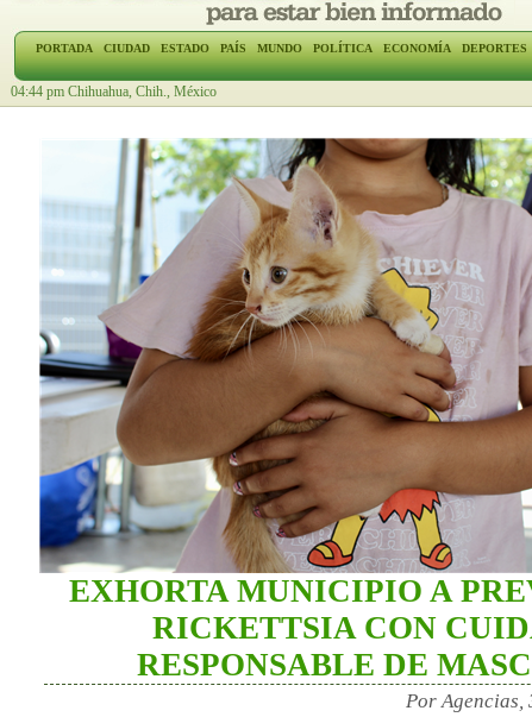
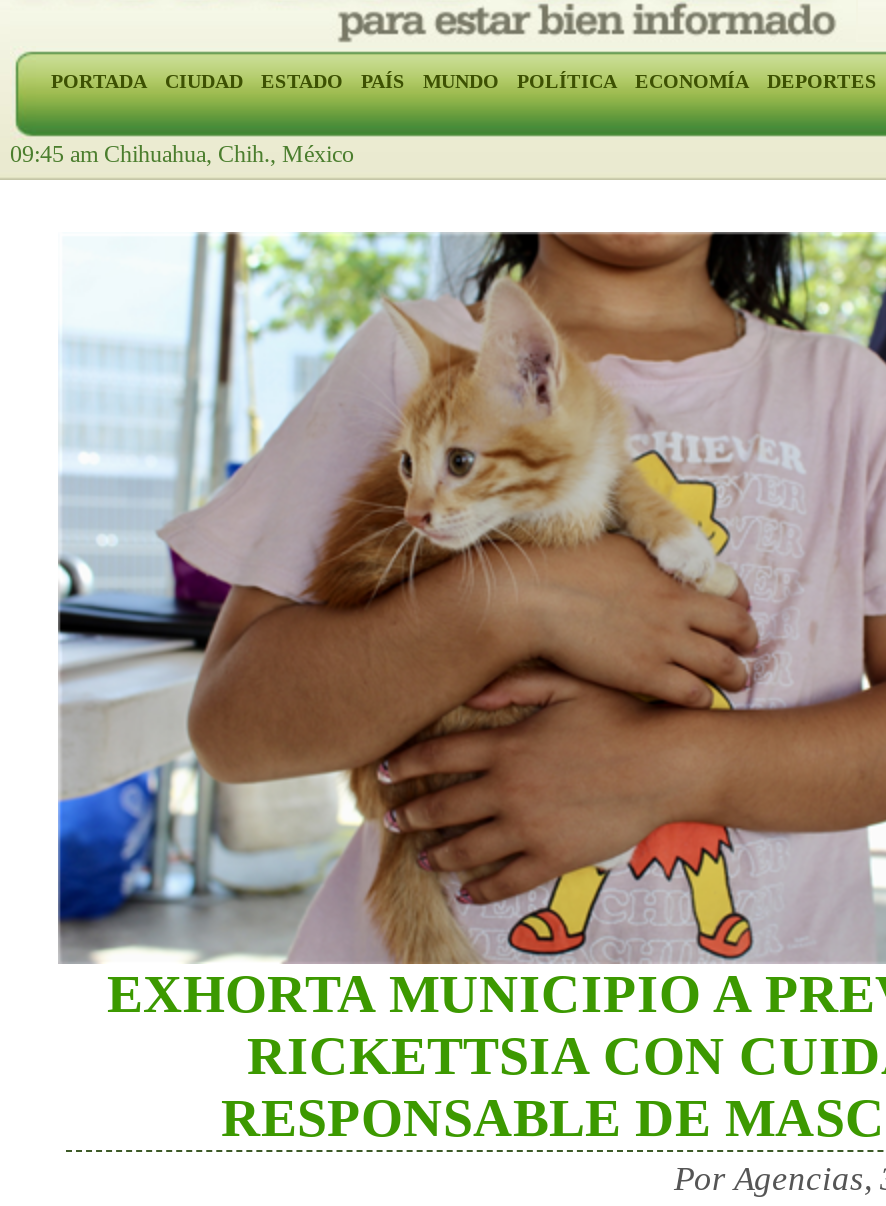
[11,83,217,100] 04:44 pm Chihuahua, Chih., México -> [10,140,354,168] 09:45 am Chihuahua, Chih., México

